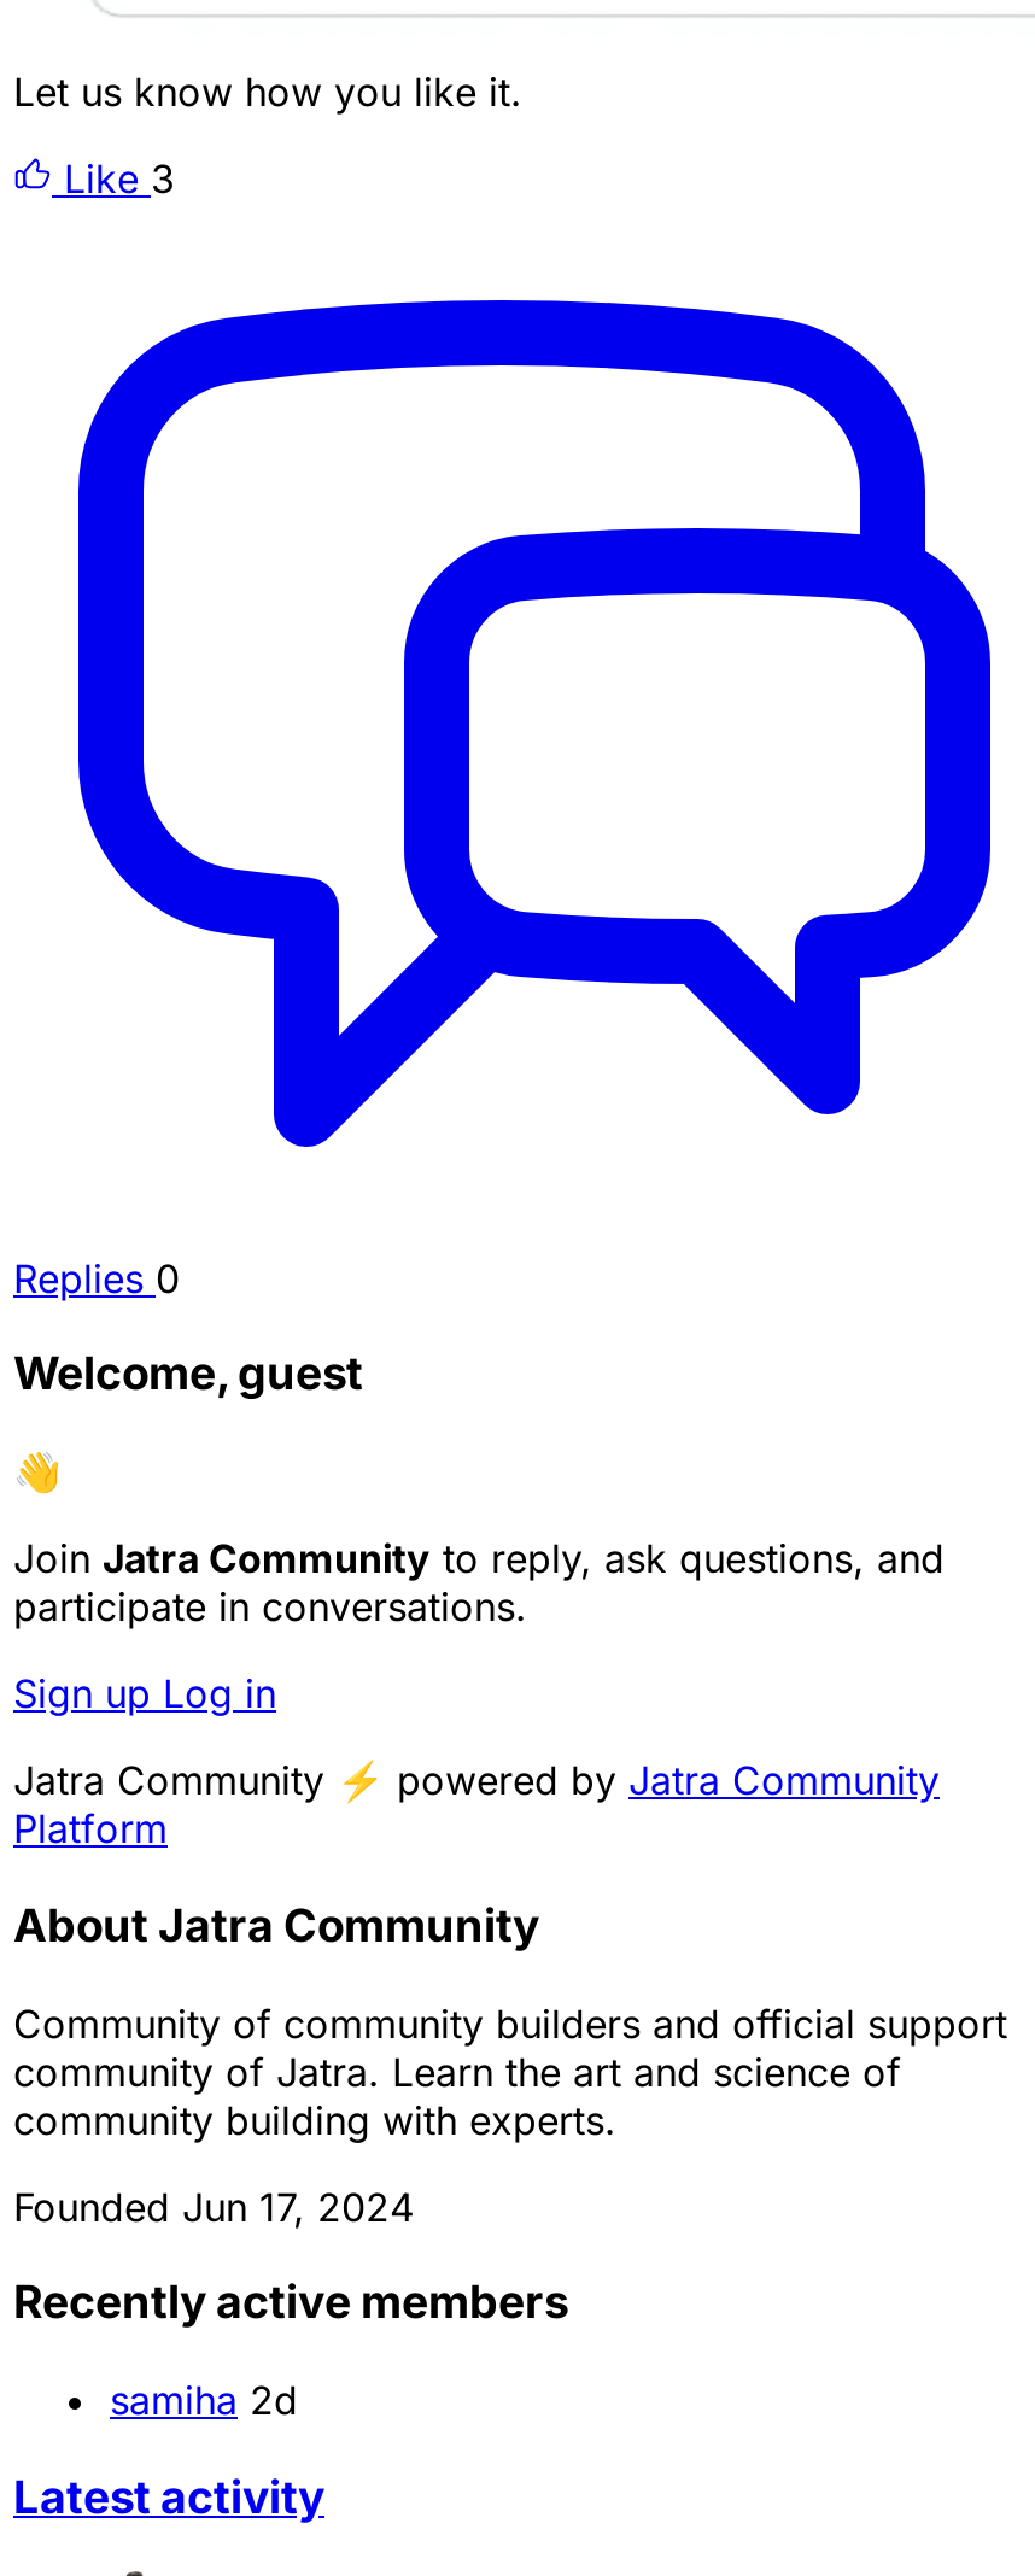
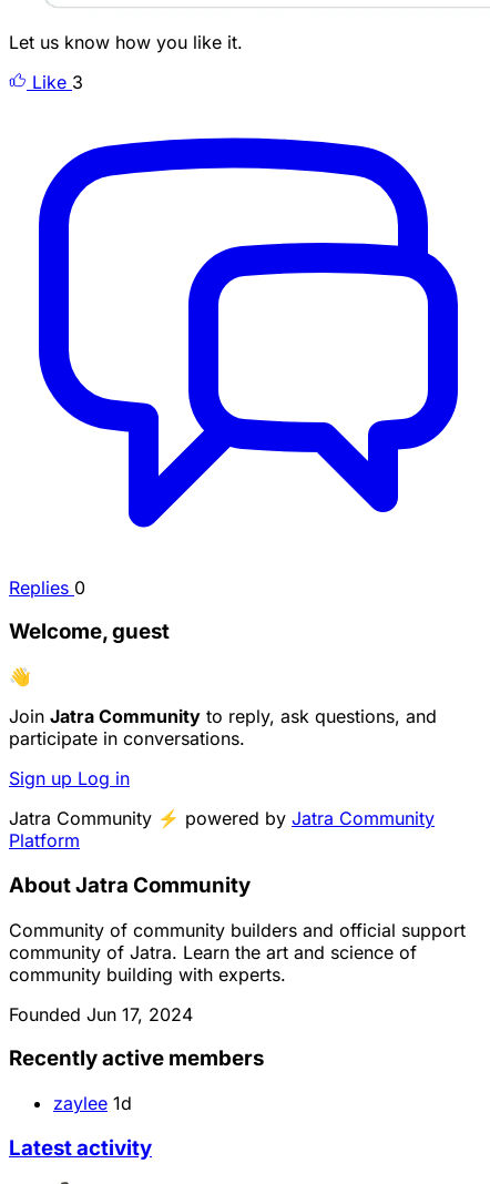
[110,2376,298,2424] samiha 2d -> [53,1092,132,1114] zaylee 1d

